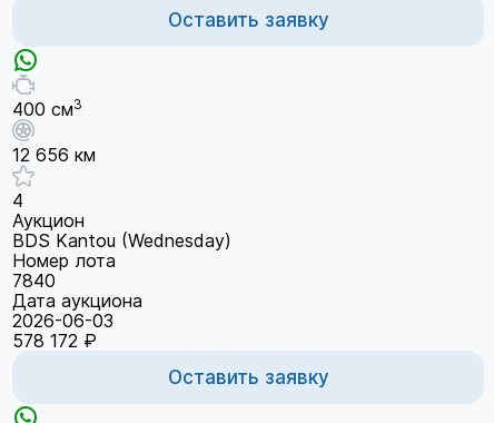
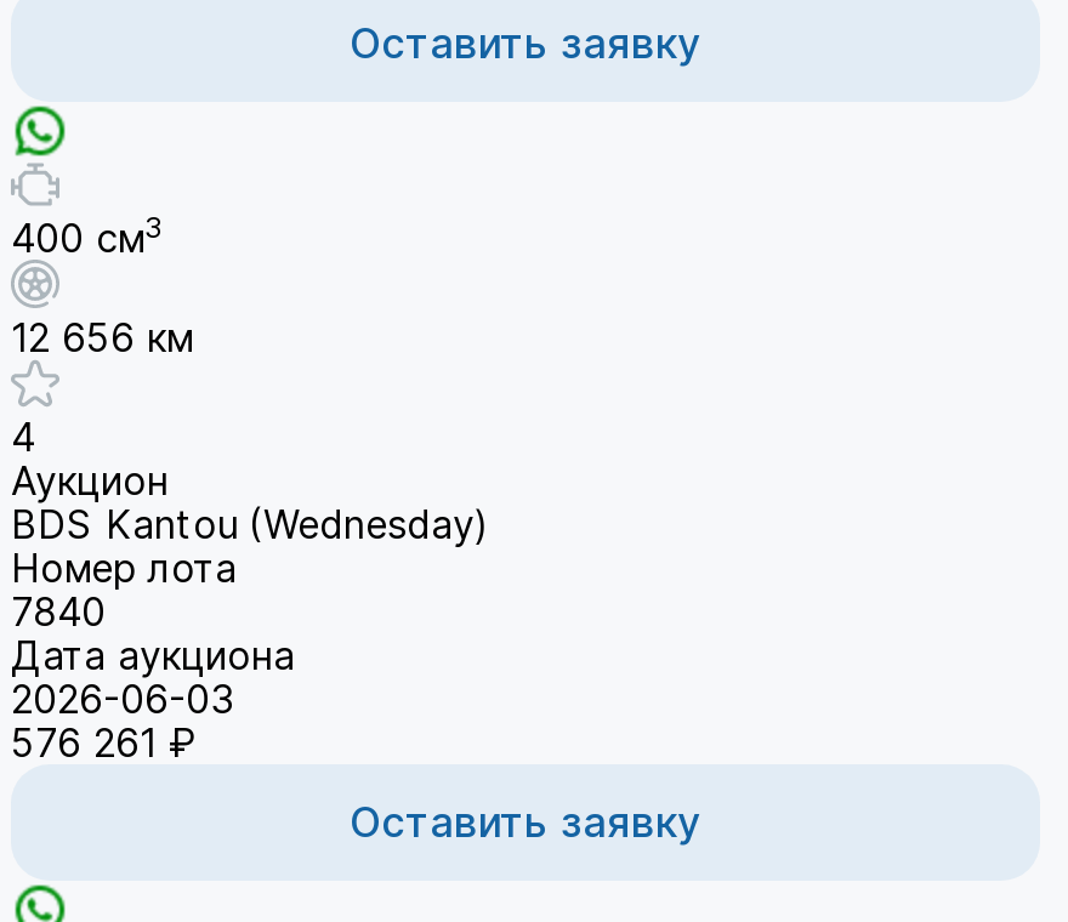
[12,330,97,352] 578 172 ₽ -> [11,719,198,767] 576 261 ₽

